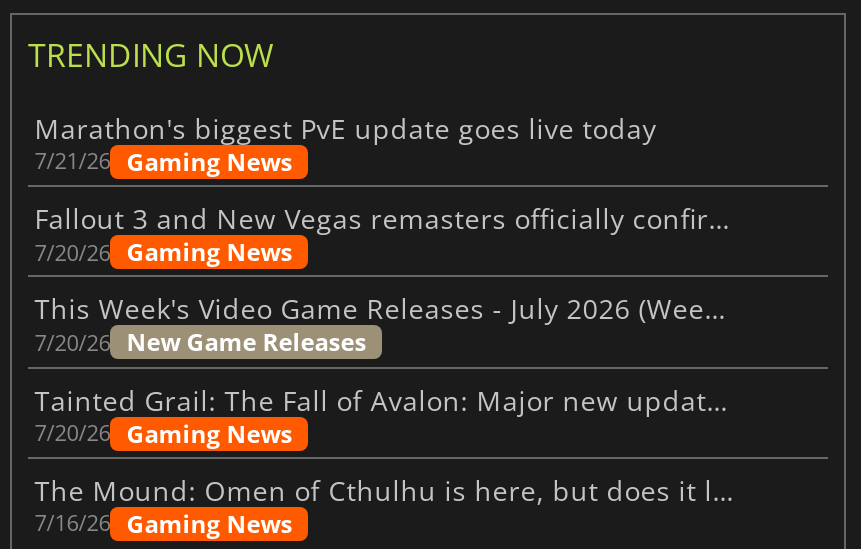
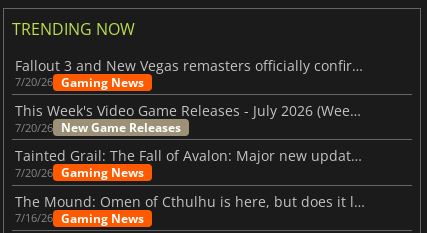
[34,109,656,179] Marathon's biggest PvE update goes live today | 7/21/26 Gaming News -> none

